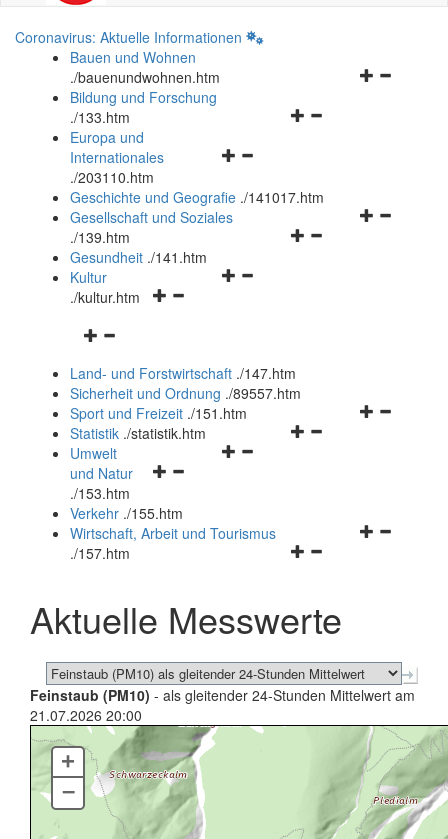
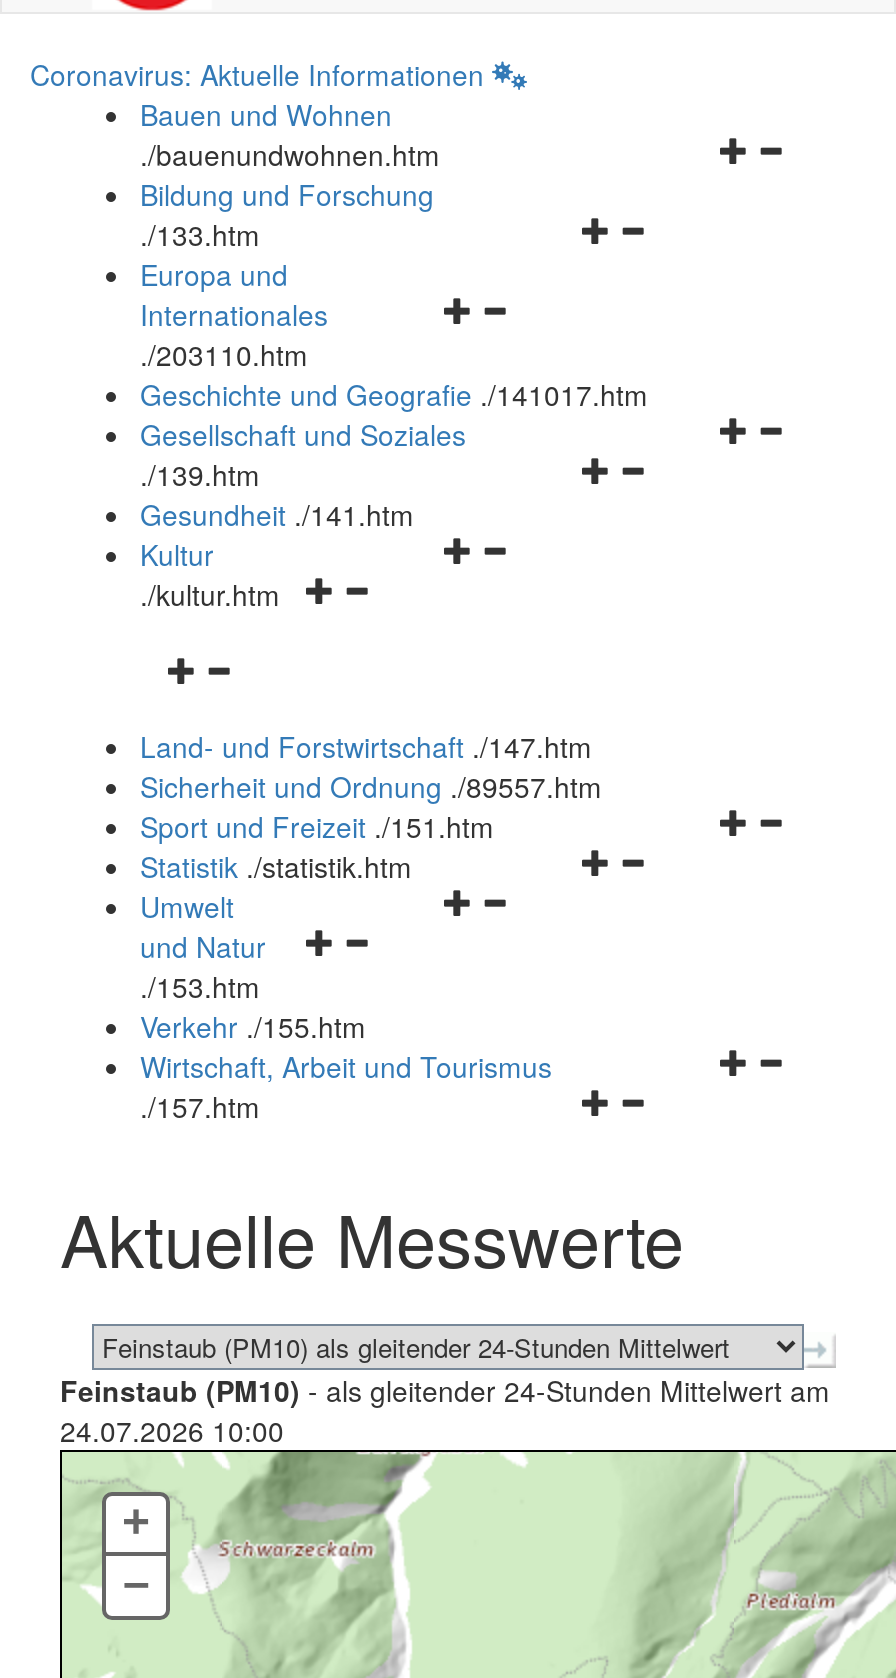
[30,705,142,725] 21.07.2026 20:00 -> [60,1410,284,1450] 24.07.2026 10:00

